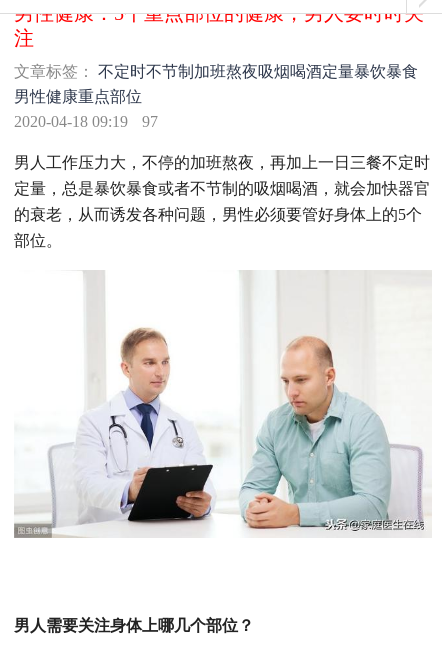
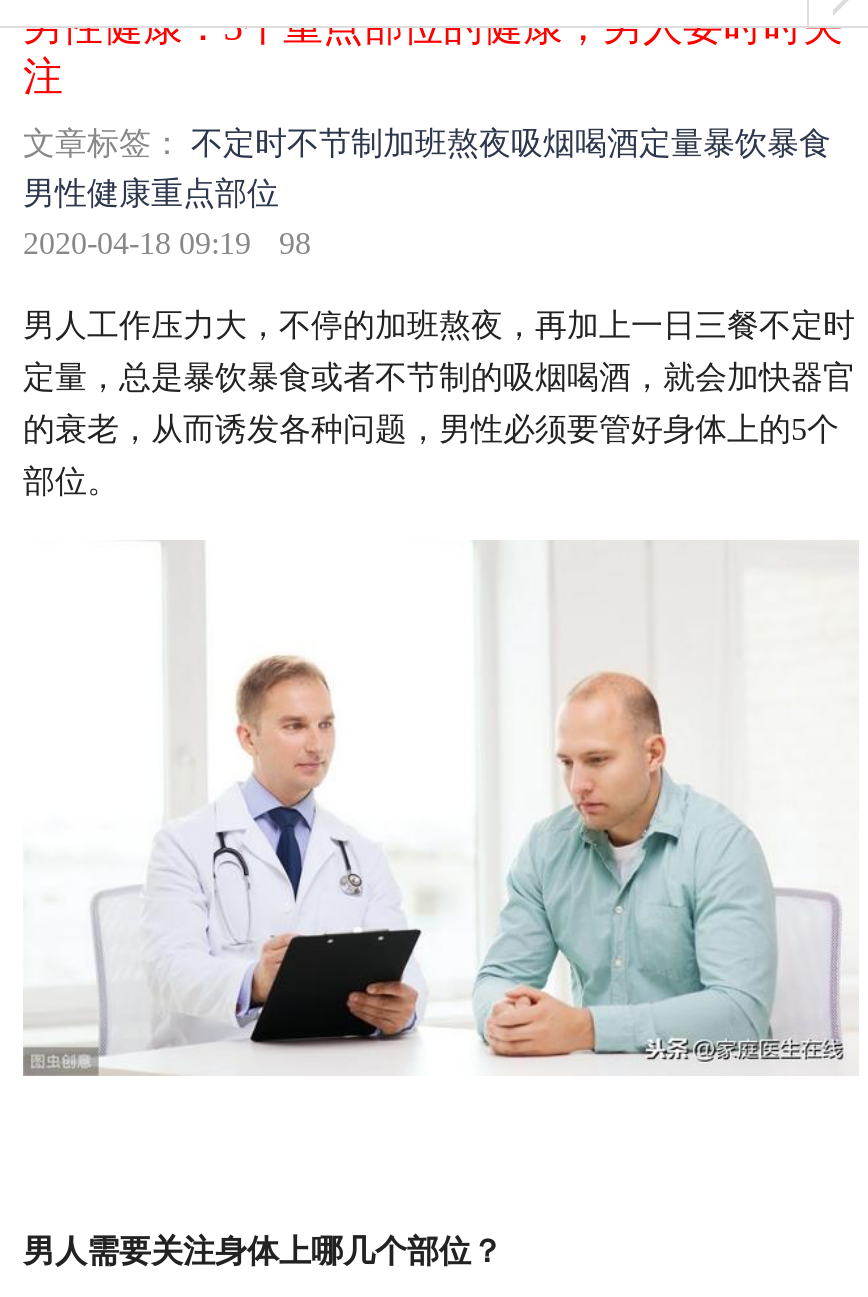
[14,113,158,130] 2020-04-18 09:19 97 -> [23,226,311,260] 2020-04-18 09:19 98

